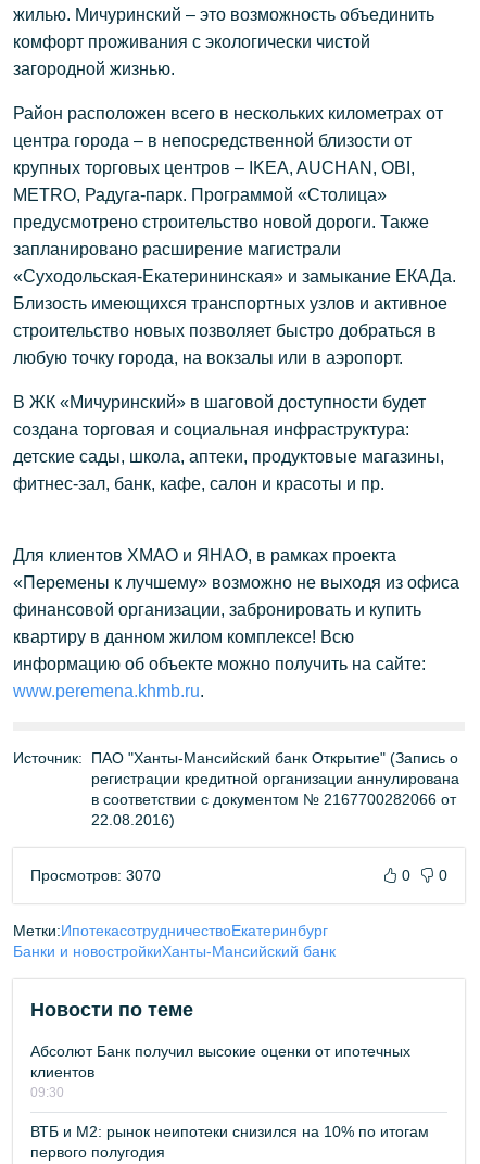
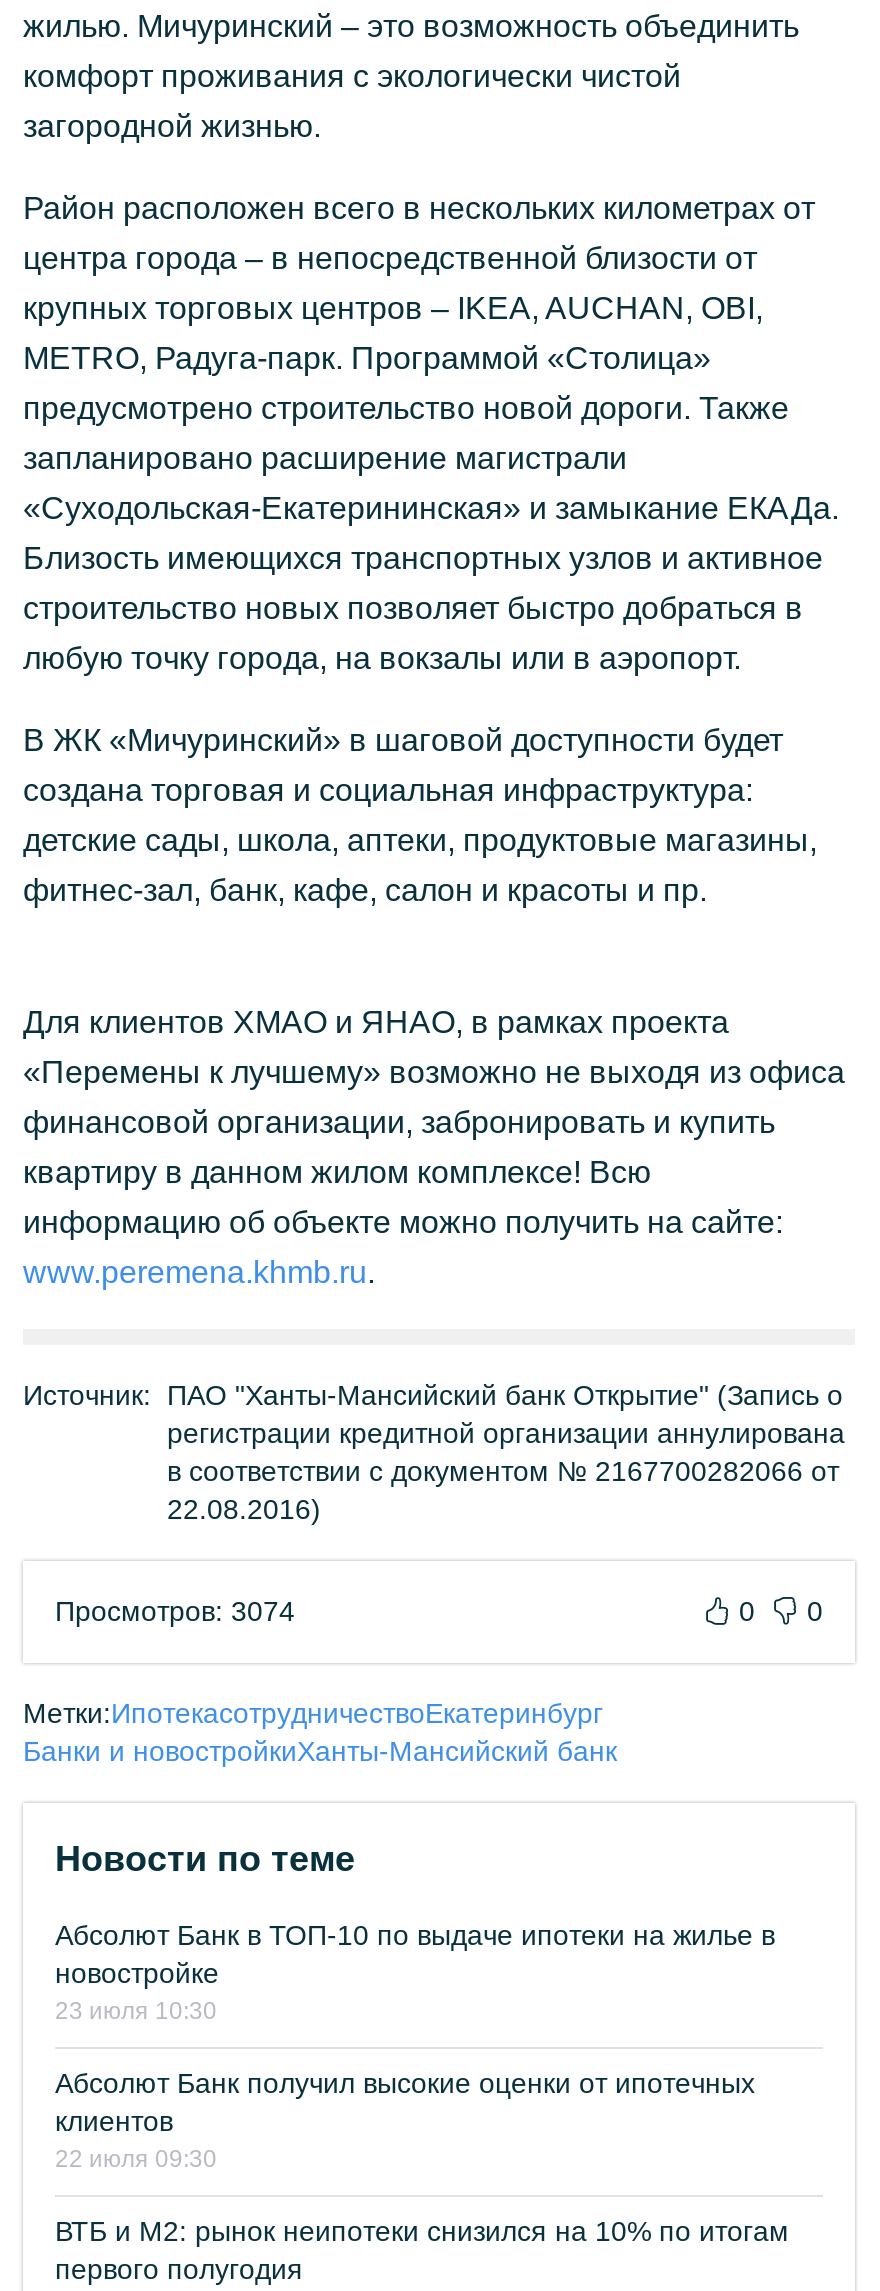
[30,866,161,884] Просмотров: 3070 -> [55,1595,295,1627] Просмотров: 3074
none -> [55,1919,775,2025] Абсолют Банк в ТОП-10 по выдаче ипотеки на жилье в | новостройке | 23 июля 10:30
[30,1085,64,1100] 09:30 -> [55,2145,217,2173] 22 июля 09:30

